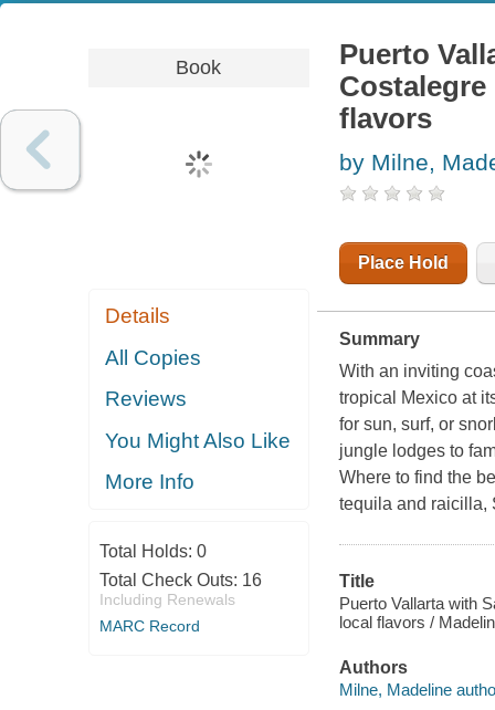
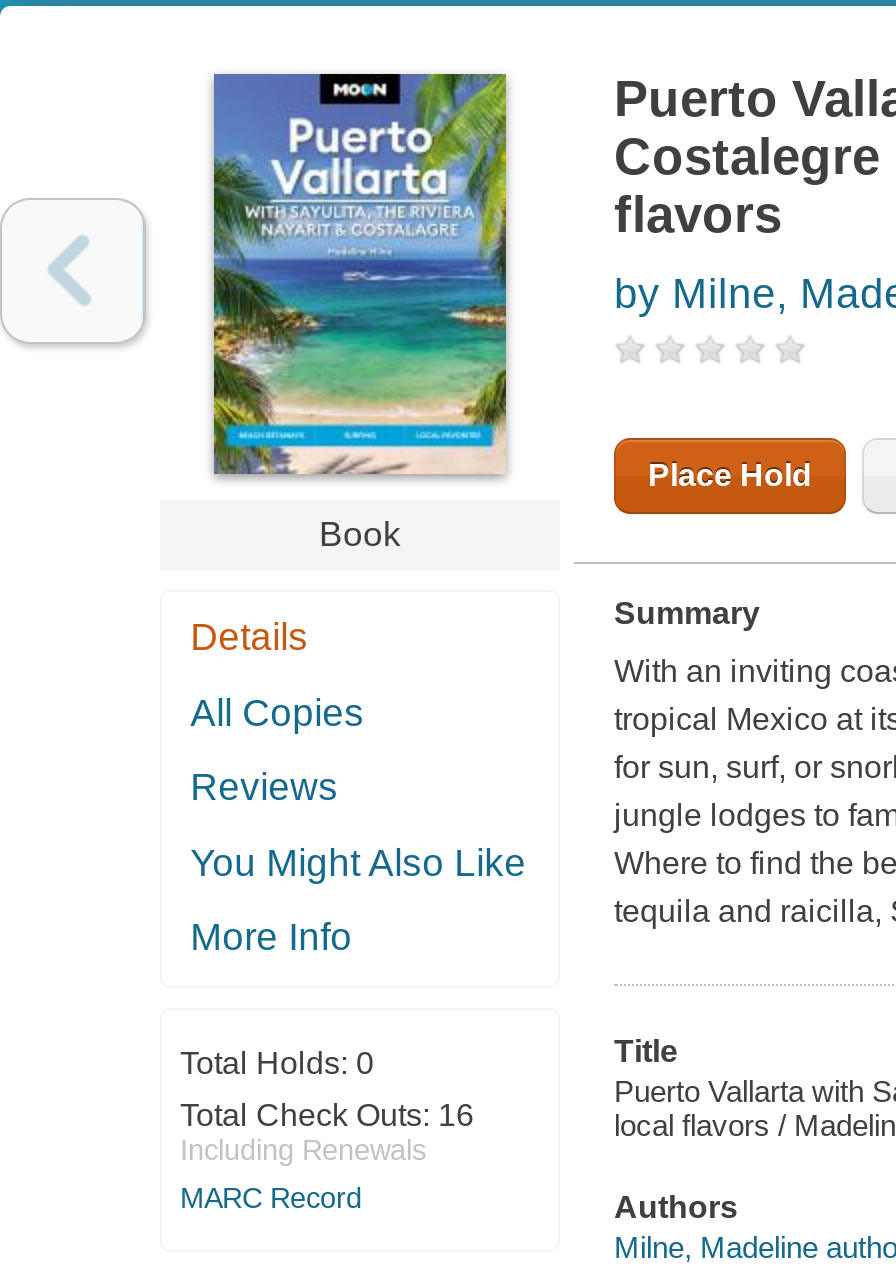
moved [176,56,222,78] -> [319,514,401,554]: Book
none -> [210,72,510,482] [image]
moved [99,304,291,634] -> [180,616,526,1213]: Details | All Copies | Reviews | ... | Including Renewals | MARC Record

